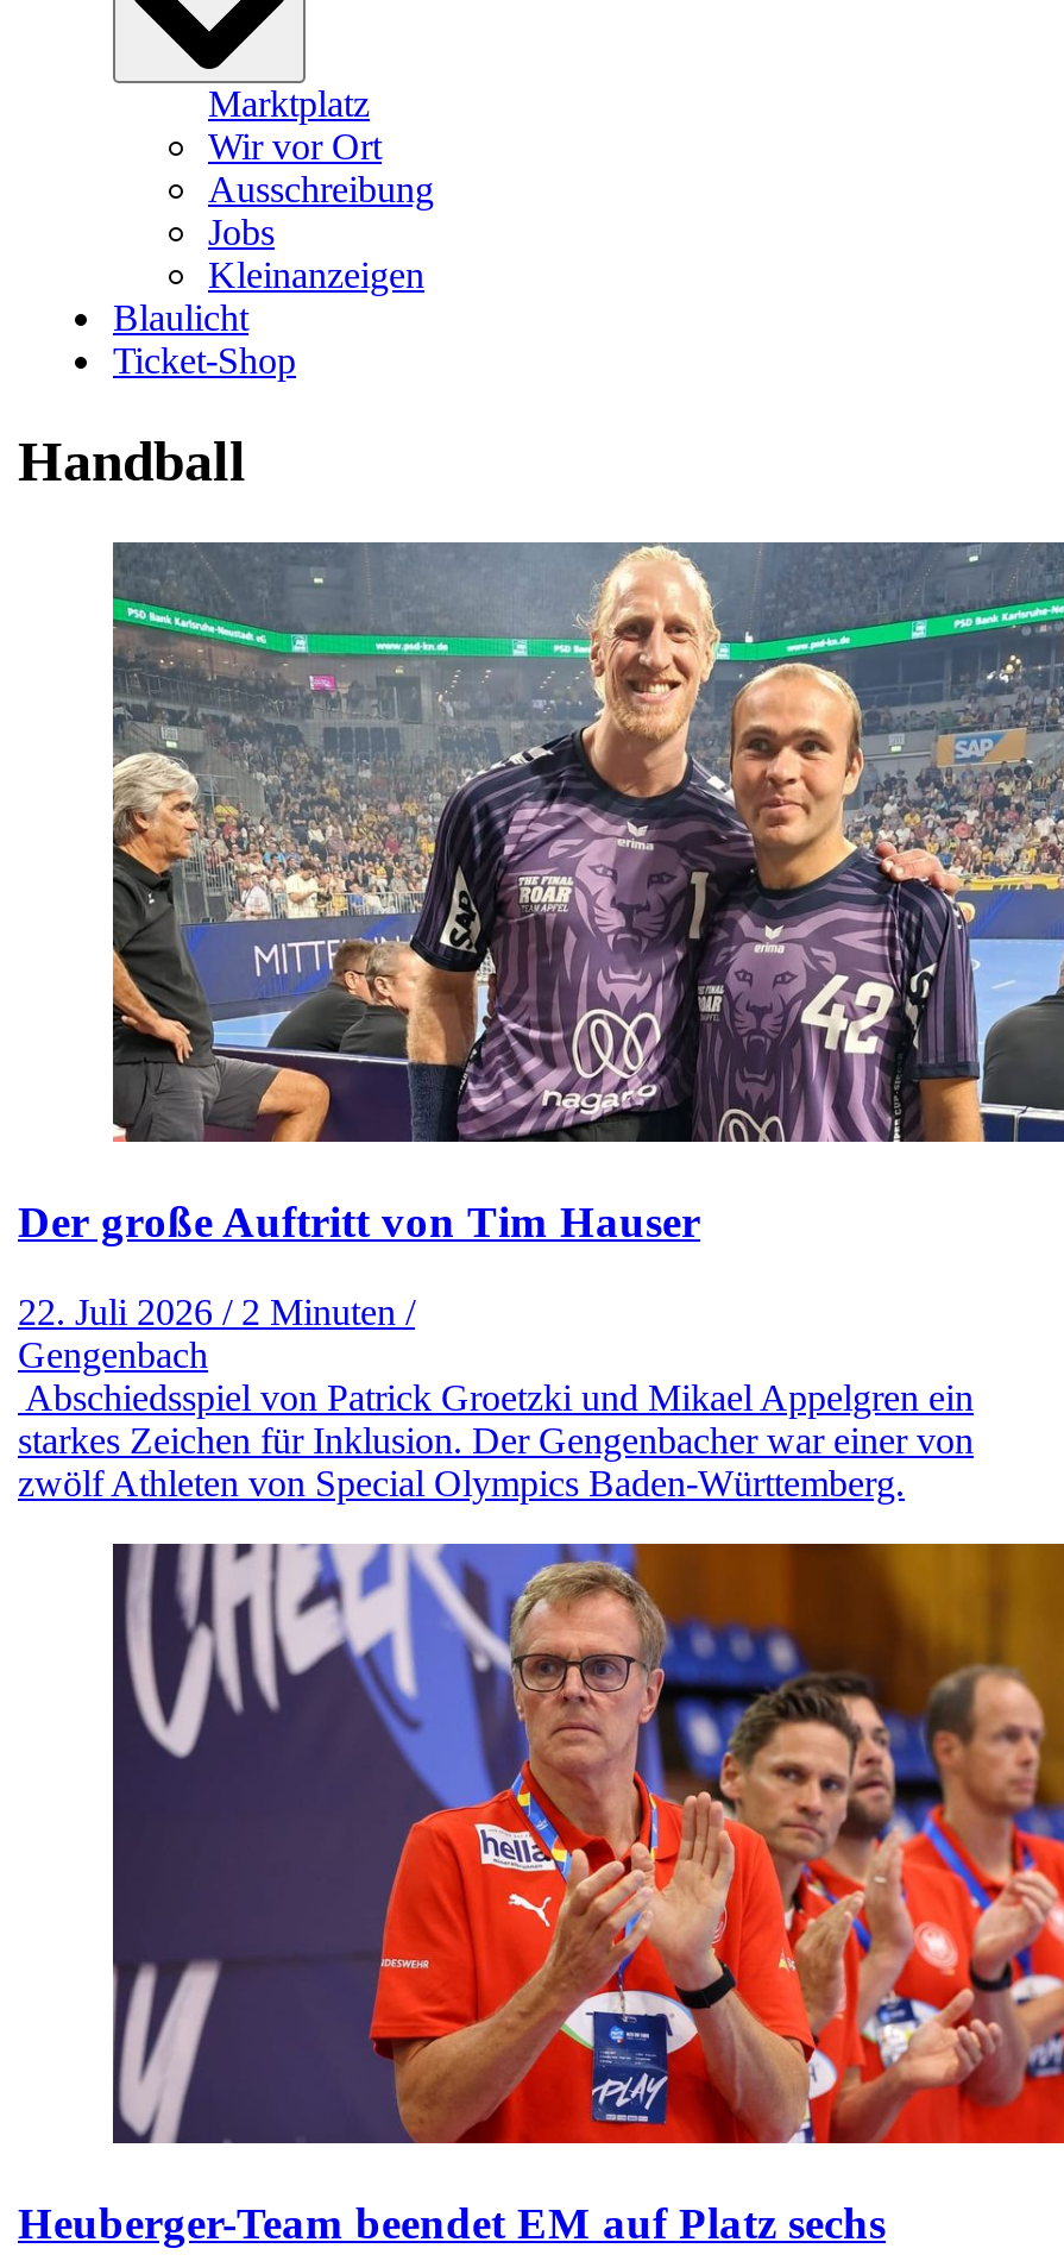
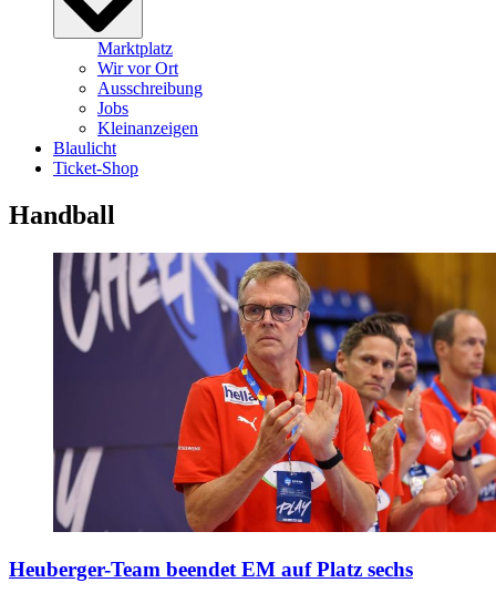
[18,540,1057,1505] [image] | Der große Auftritt von Tim Hauser | 22. Juli 2026 / 2 Minuten / | Gengenbach | Abschiedsspiel von Patrick Groetzki und Mikael Appelgren ein | starkes Zeichen für Inklusion. Der Gengenbacher war einer von | zwölf Athleten von Special Olympics Baden-Württemberg. -> none

